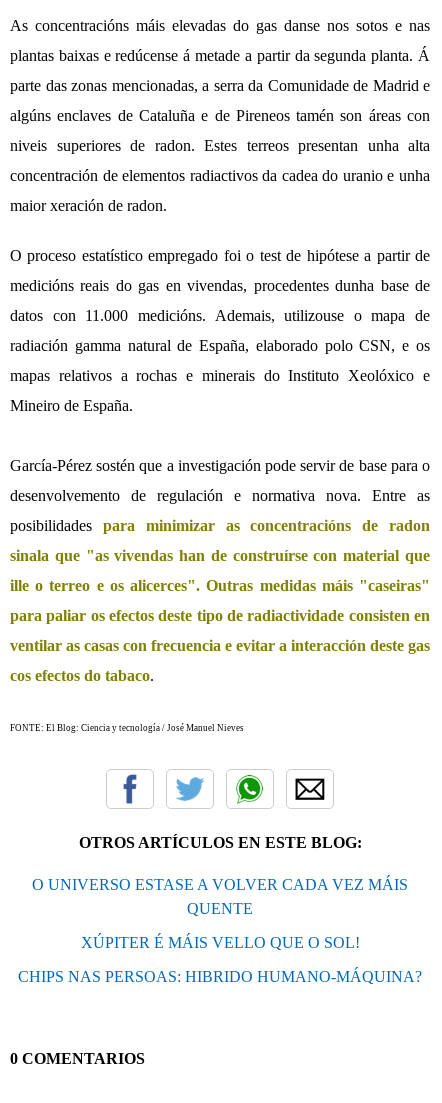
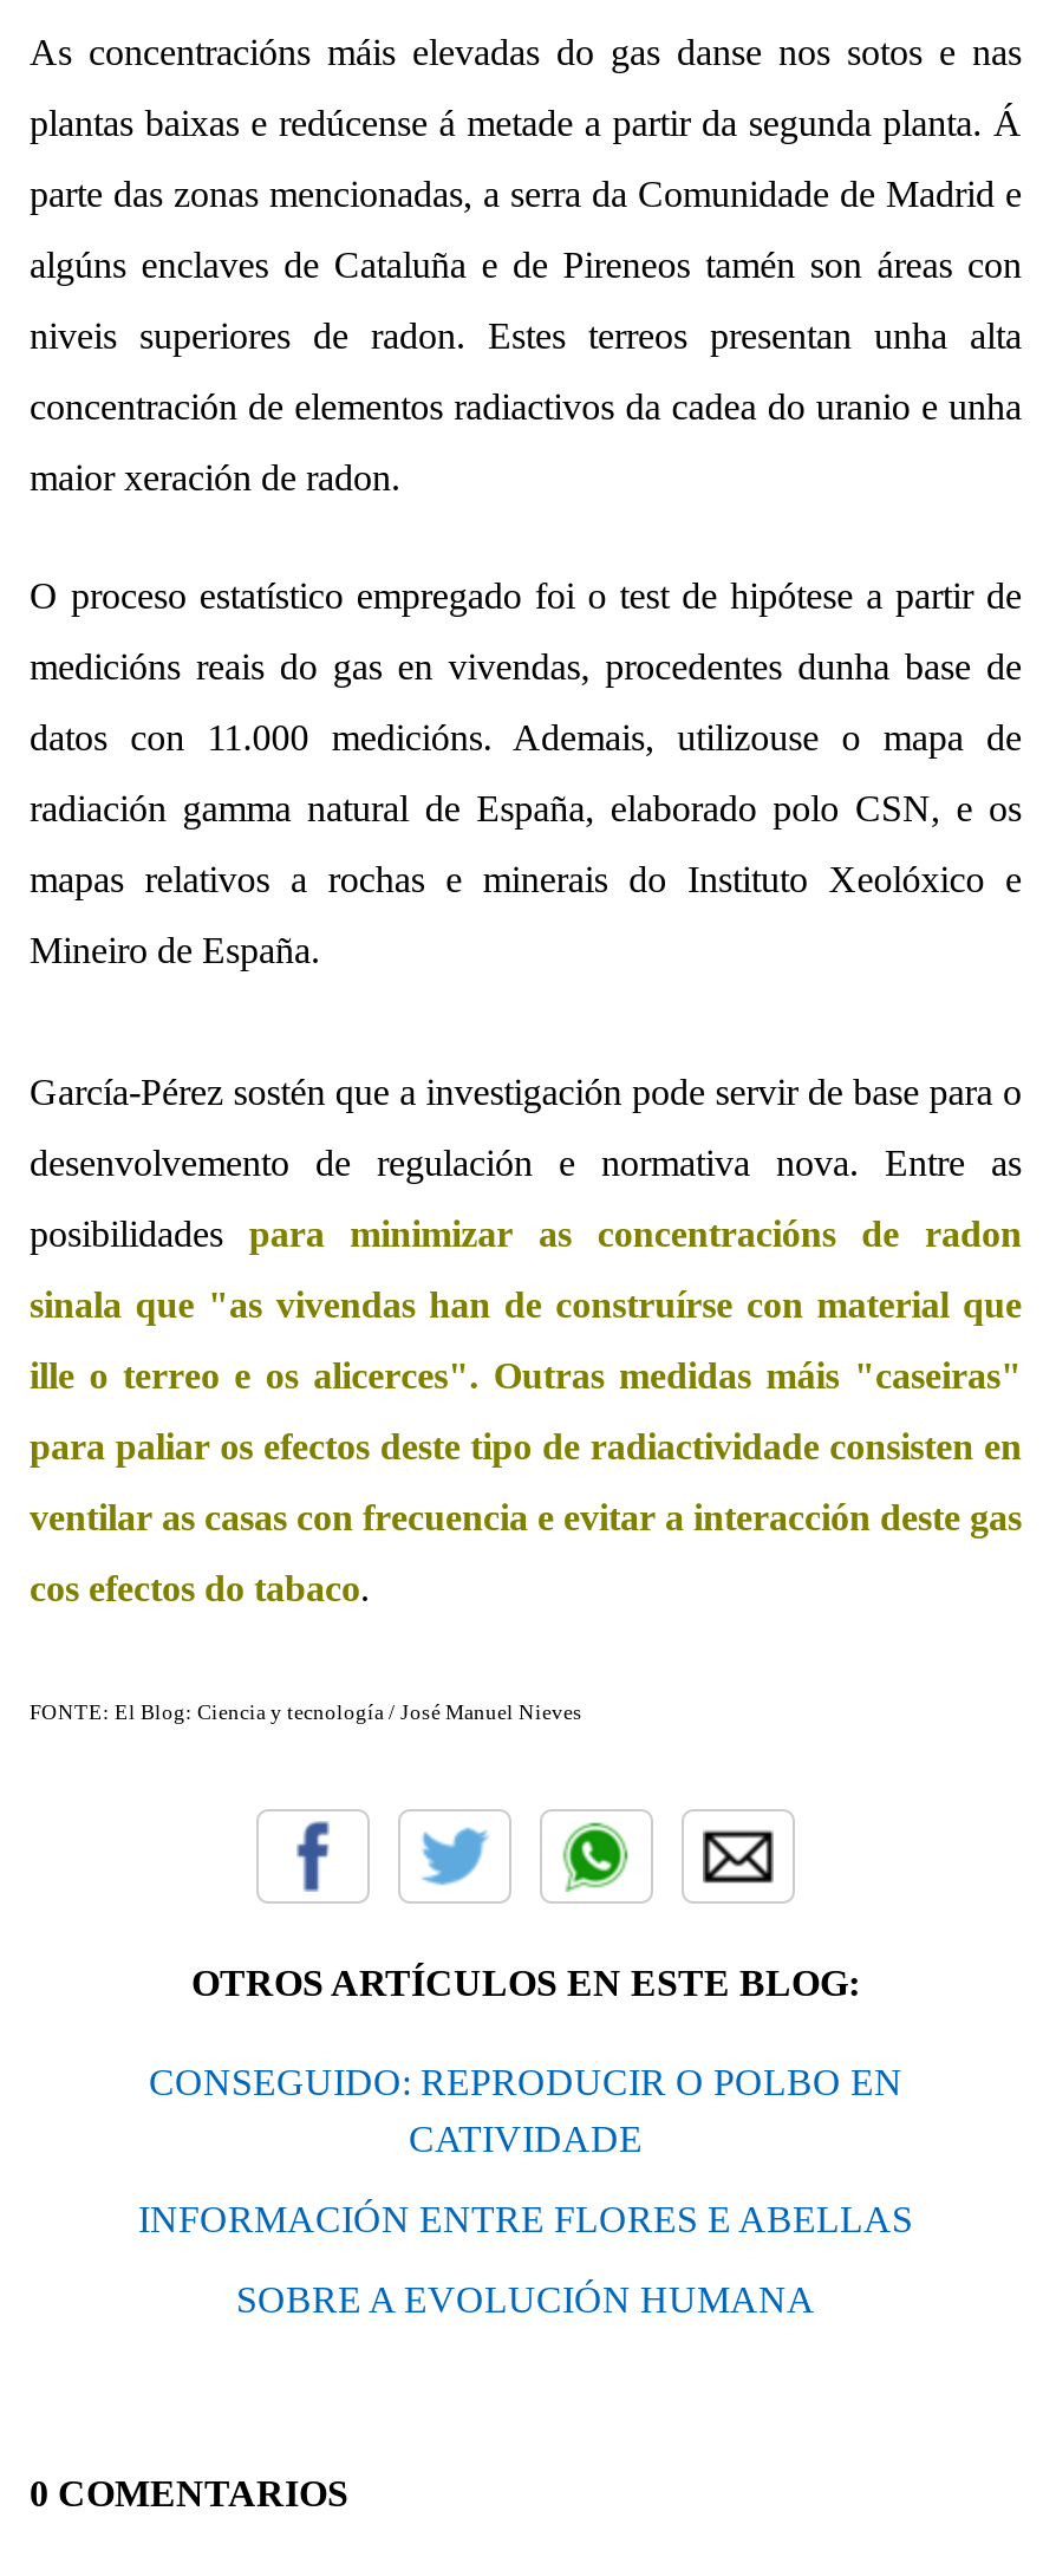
[32,876,408,917] O UNIVERSO ESTASE A VOLVER CADA VEZ MÁIS | QUENTE -> [149,2062,902,2159] CONSEGUIDO: REPRODUCIR O POLBO EN | CATIVIDADE
[80,934,359,951] XÚPITER É MÁIS VELLO QUE O SOL! -> [138,2199,913,2239] INFORMACIÓN ENTRE FLORES E ABELLAS
[18,968,422,985] CHIPS NAS PERSOAS: HIBRIDO HUMANO-MÁQUINA? -> [236,2279,815,2320] SOBRE A EVOLUCIÓN HUMANA

